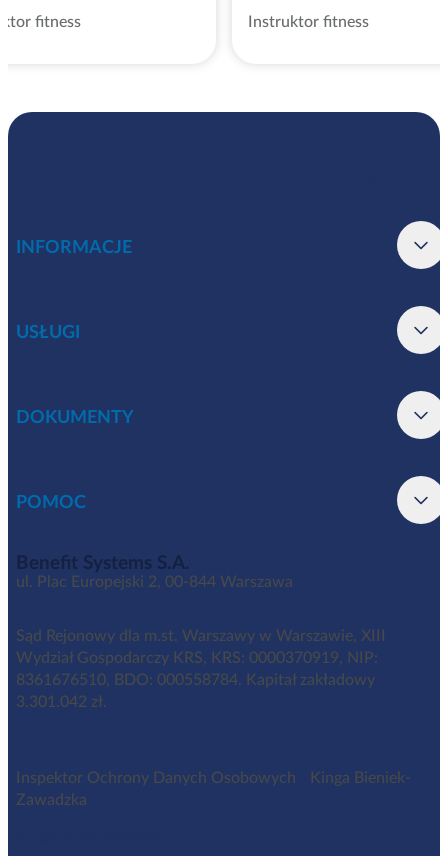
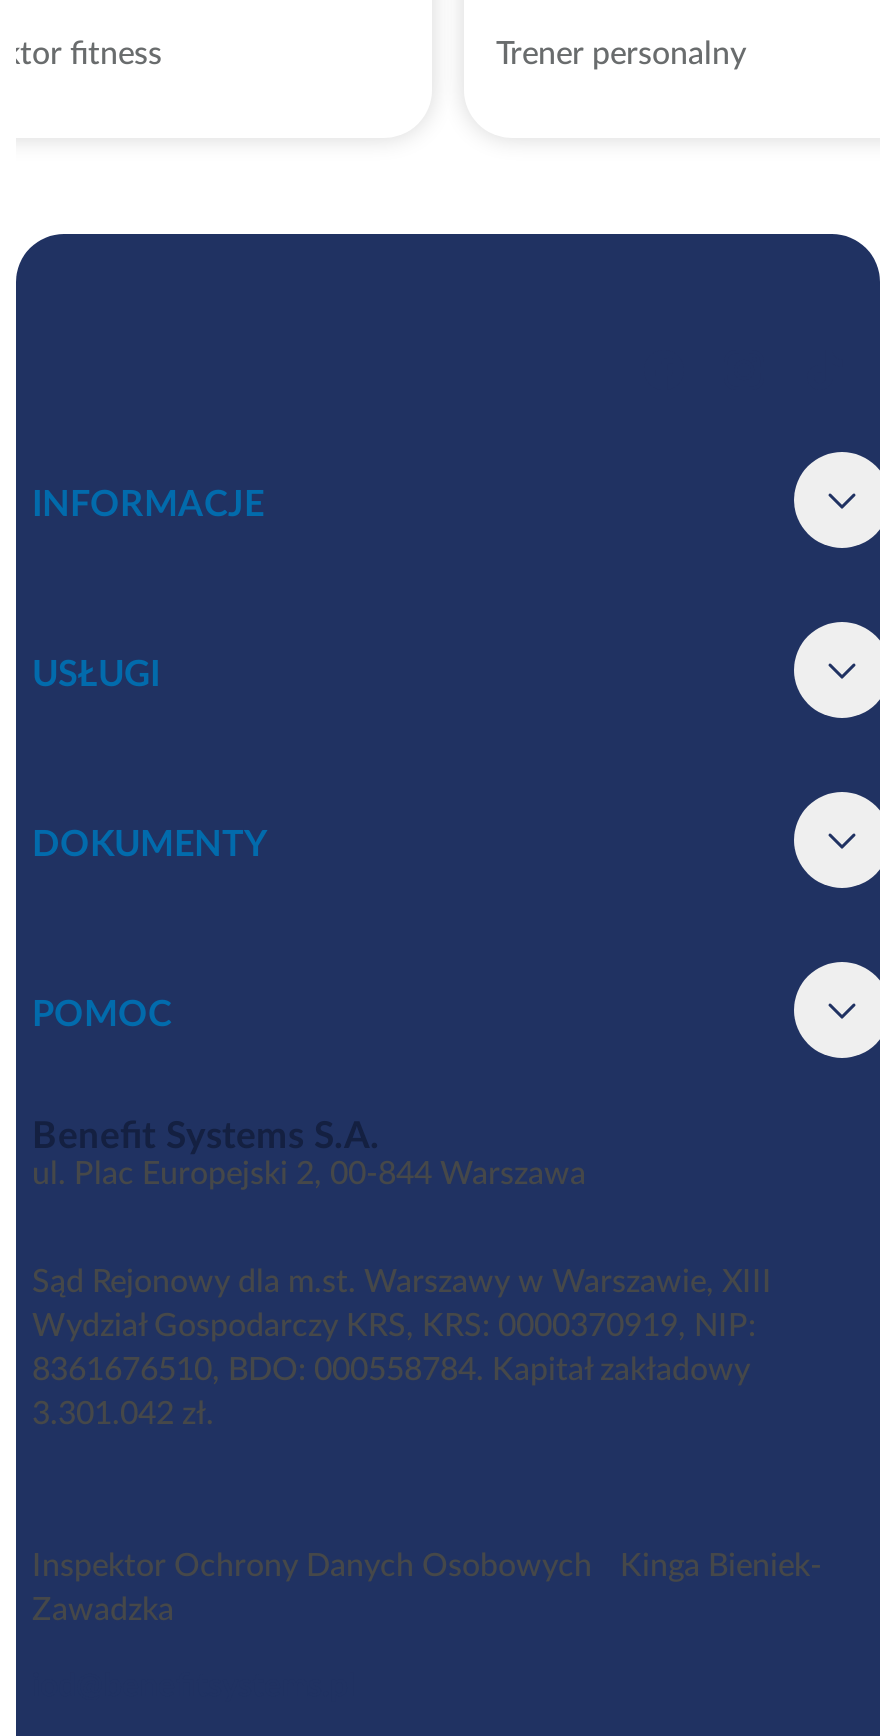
[248,12,369,30] Instruktor fitness -> [496,34,746,70] Trener personalny

